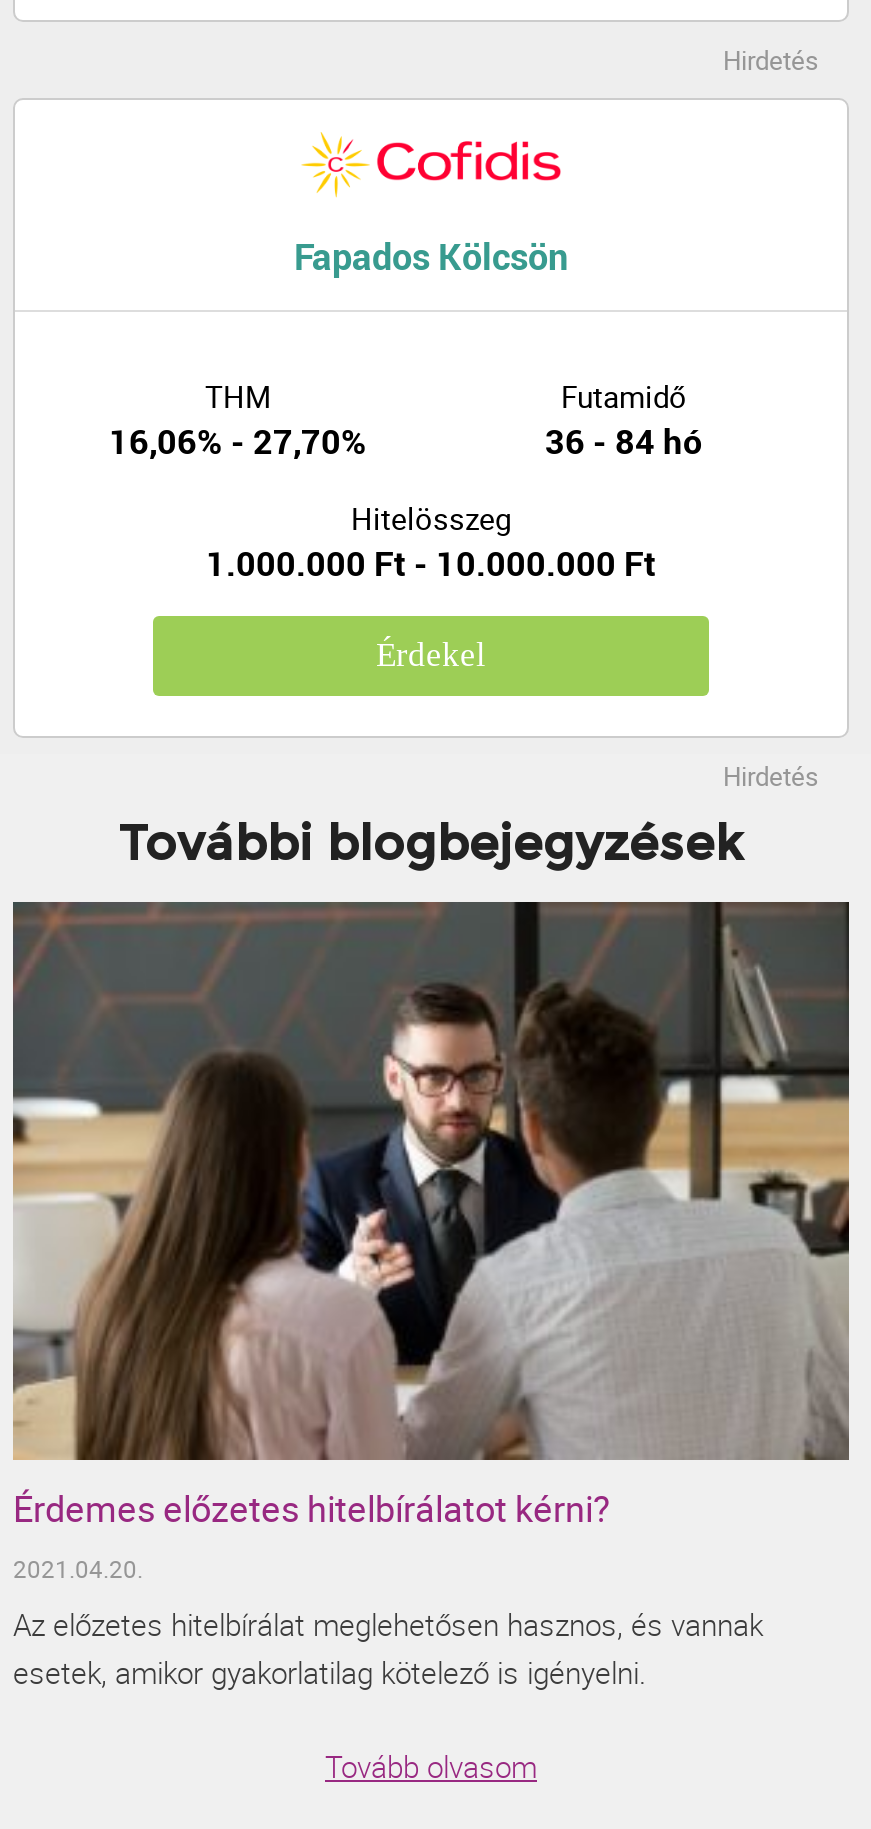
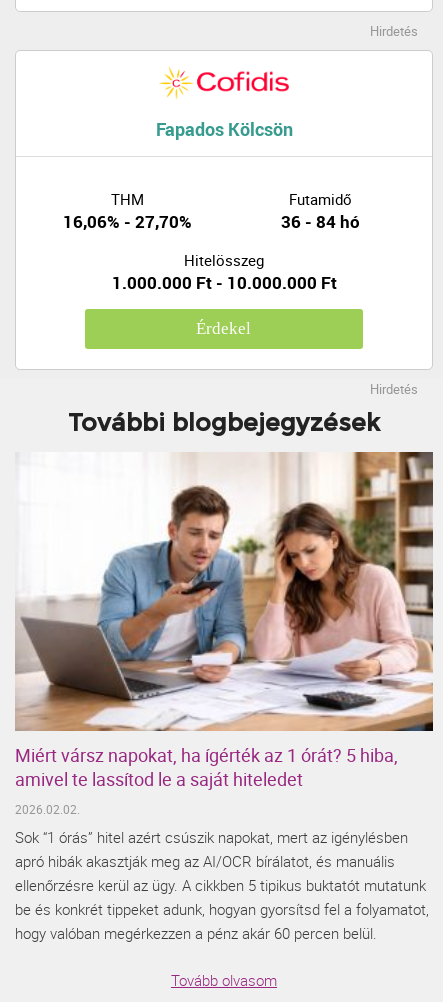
[11,900,851,1584] [image] | Érdemes előzetes hitelbírálatot kérni? | 2021.04.20. -> [15,451,434,817] [image] | Miért vársz napokat, ha ígérték az 1 órát? 5 hiba, | amivel te lassítod le a saját hiteledet | 2026.02.02.
[13,1604,763,1692] Az előzetes hitelbírálat meglehetősen hasznos, és vannak | esetek, amikor gyakorlatilag kötelező is igényelni. -> [15,827,429,943] Sok “1 órás” hitel azért csúszik napokat, mert az igénylésben | apró hibák akasztják meg az AI/OCR bírálatot, és manuális | ellenőrzésre kerül az ügy. A cikkben 5 tipikus buktatót mutatunk | be és konkrét tippeket adunk, hogyan gyorsítsd fel a folyamatot, | hogy valóban megérkezzen a pénz akár 60 percen belül.

